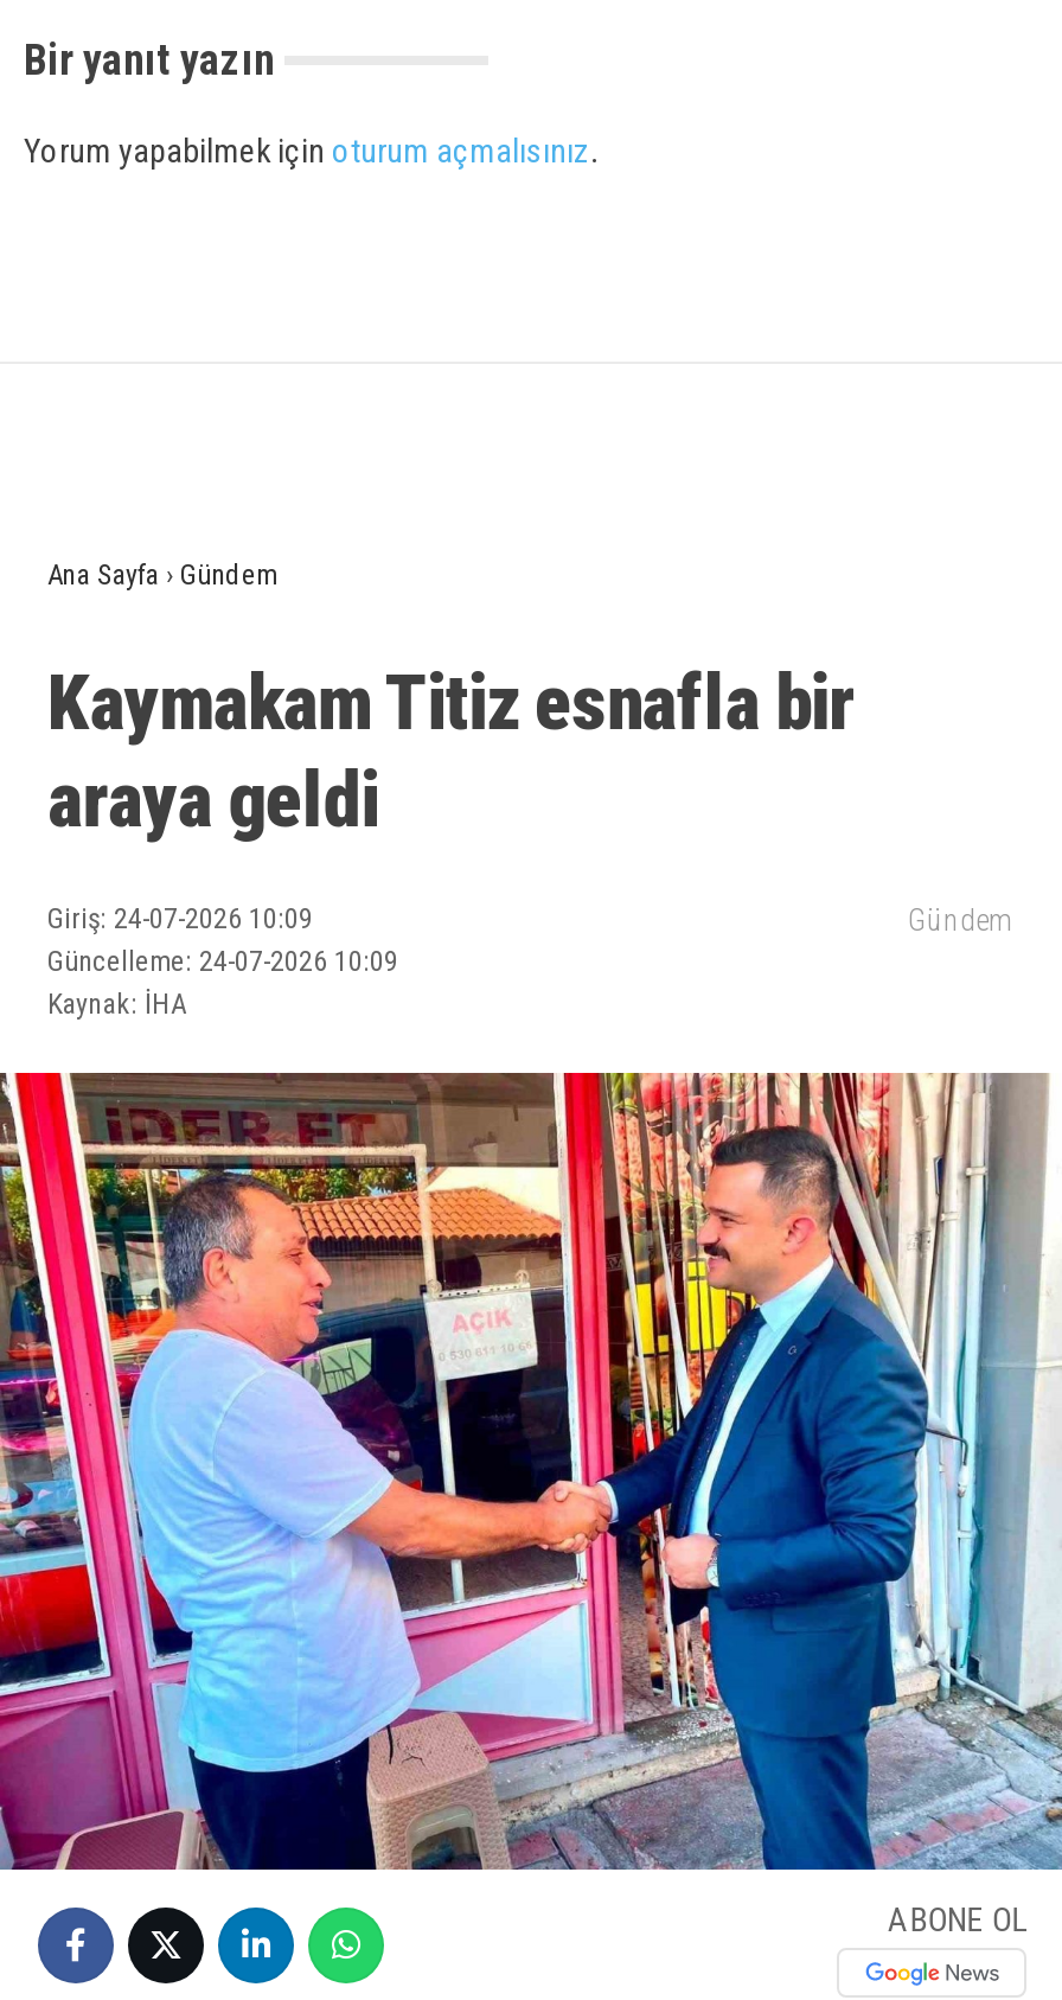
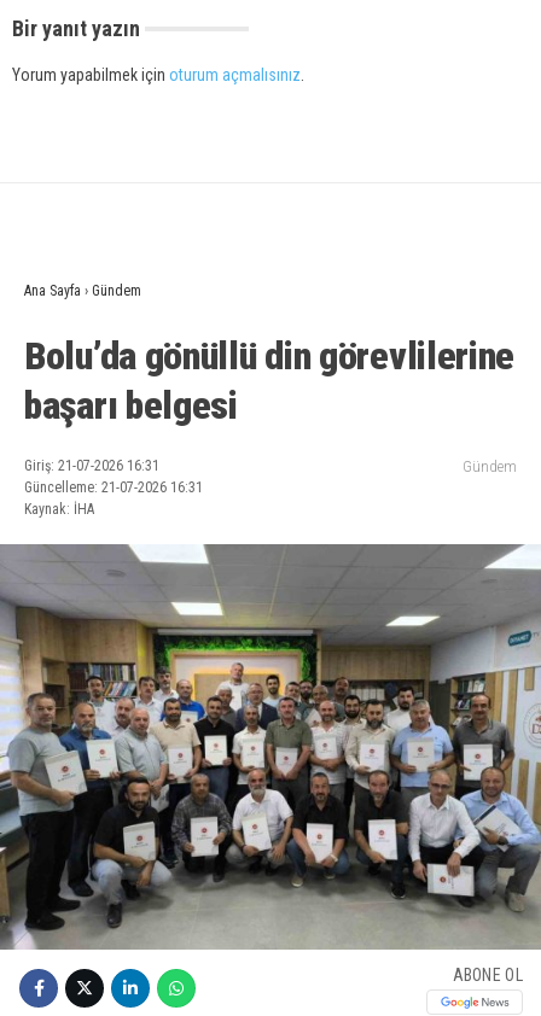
[47,659,854,846] Kaymakam Titiz esnafla bir | araya geldi -> [24,334,515,429] Bolu’da gönüllü din görevlilerine | başarı belgesi
[47,903,398,979] Giriş: 24-07-2026 10:09 | Güncelleme: 24-07-2026 10:09 -> [24,458,203,496] Giriş: 21-07-2026 16:31 | Güncelleme: 21-07-2026 16:31
[7,1071,1055,1872] [image] -> [4,543,537,950] [image]

